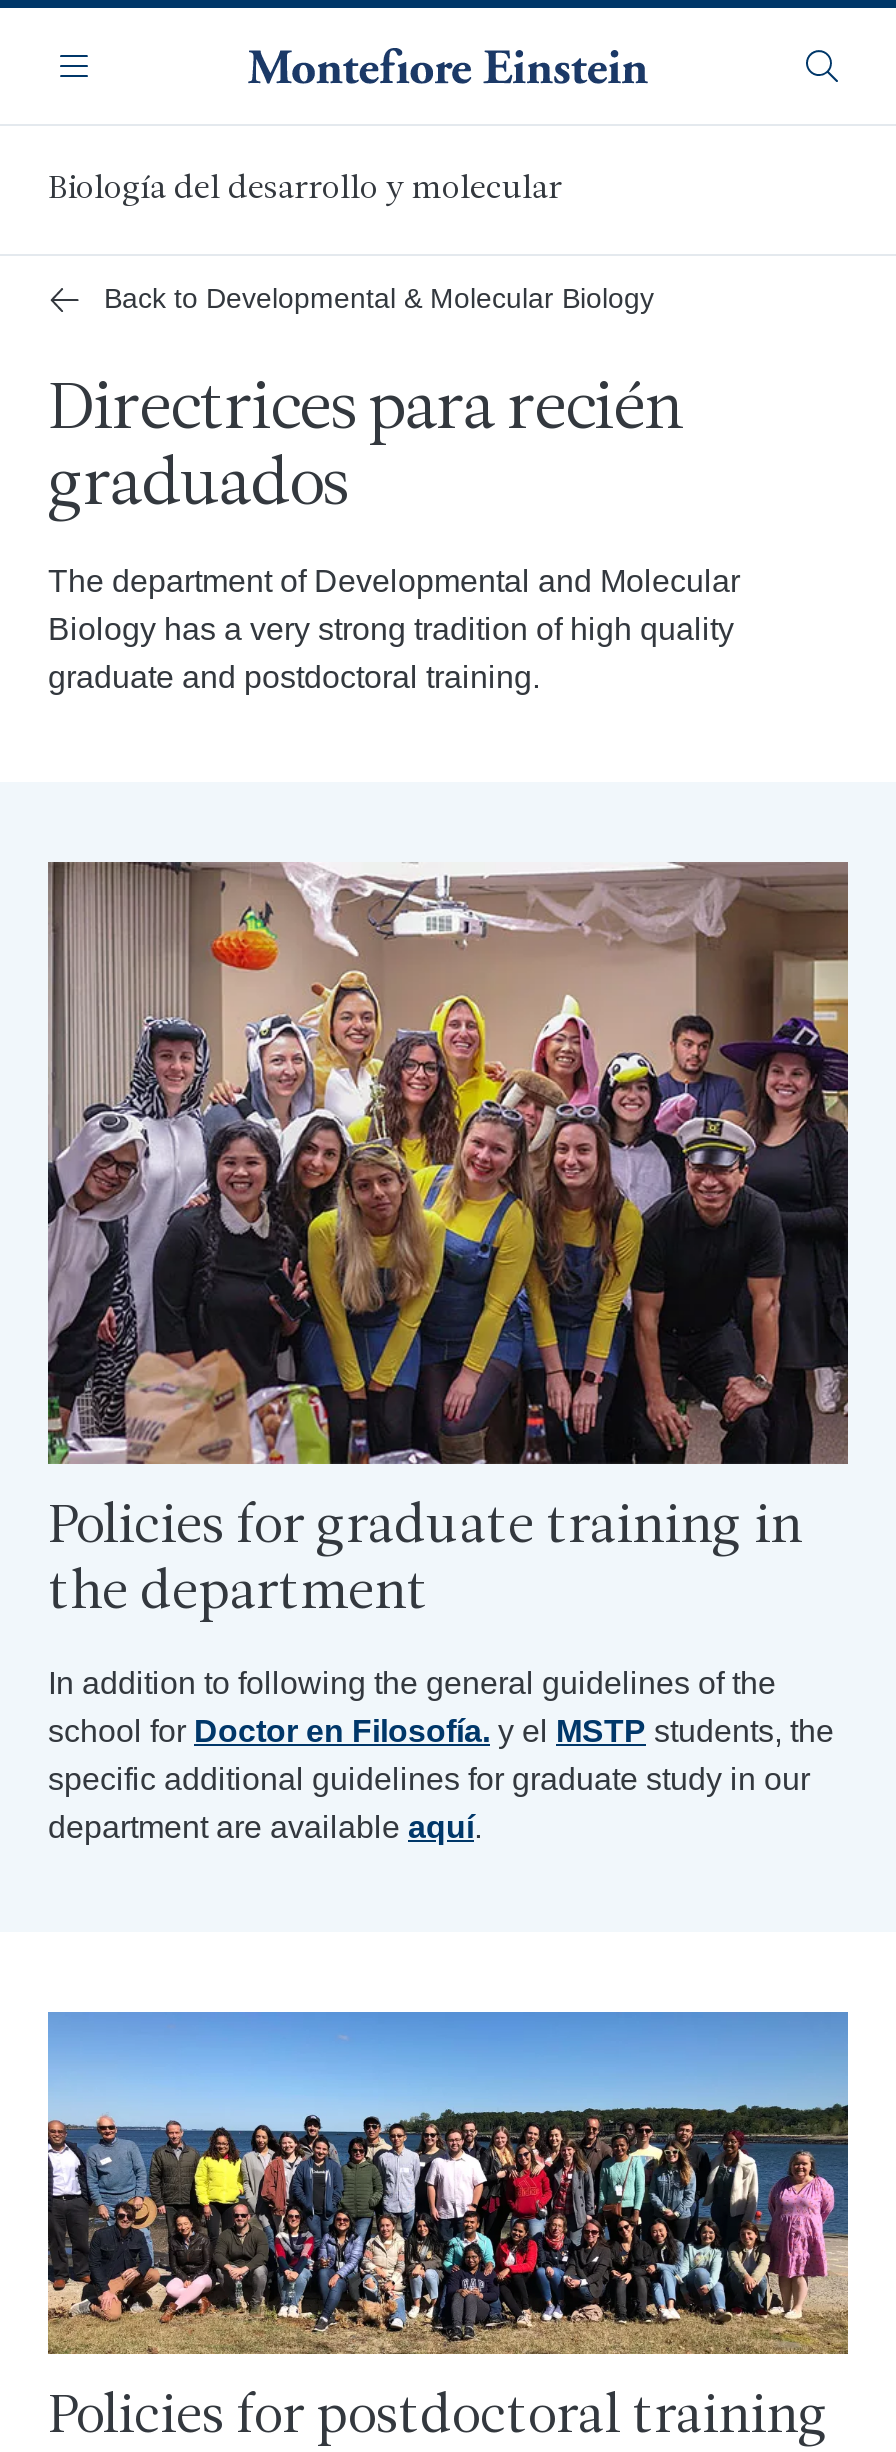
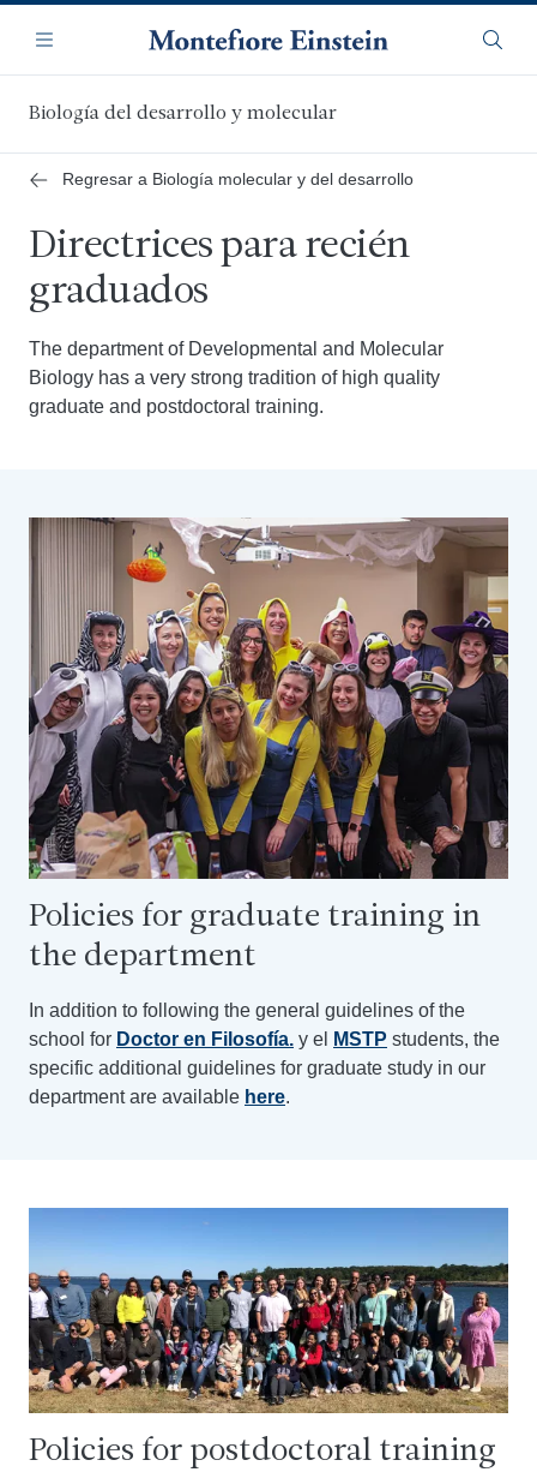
[104,282,654,314] Back to Developmental & Molecular Biology -> [62,169,414,189] Regresar a Biología molecular y del desarrollo
[48,1809,482,1843] department are available aquí. -> [29,1086,290,1107] department are available here.

